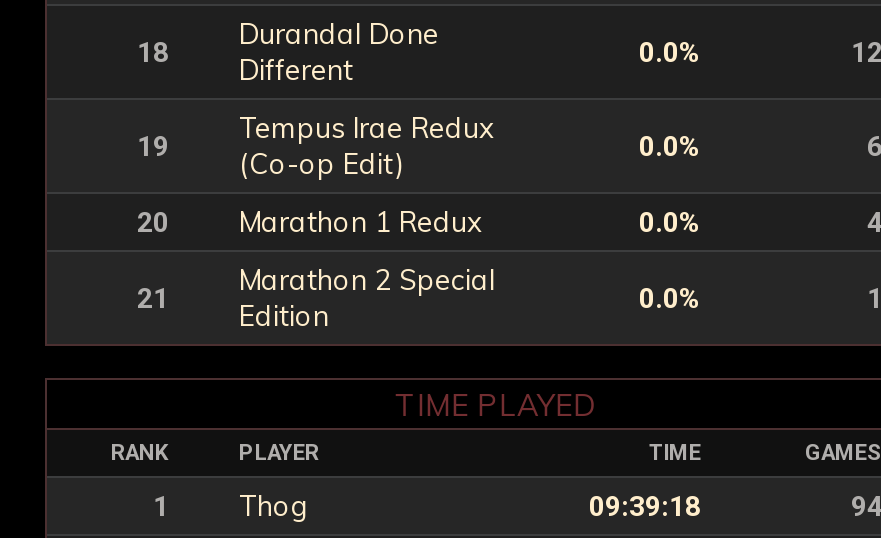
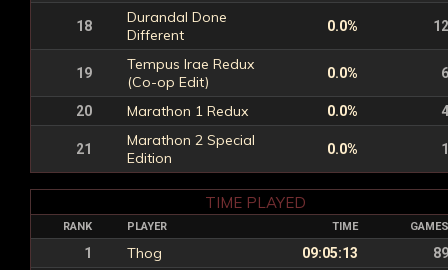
[589,490,701,522] 09:39:18 -> [302,245,358,261] 09:05:13
[851,490,881,522] 94 -> [433,245,448,261] 89

